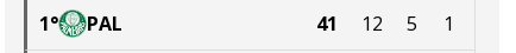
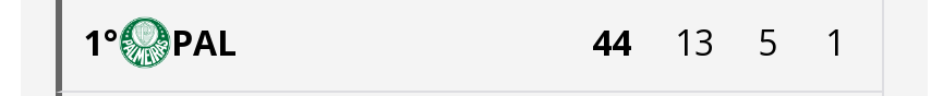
[316,11,338,37] 41 -> [592,19,631,67] 44
[361,11,383,37] 12 -> [675,19,714,67] 13

